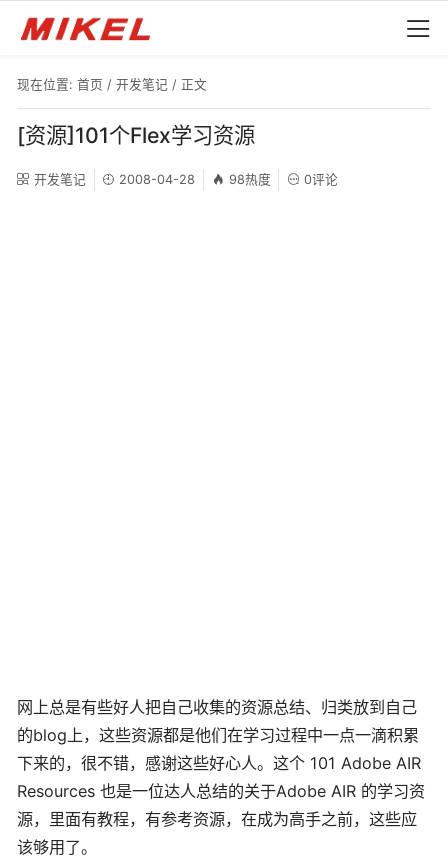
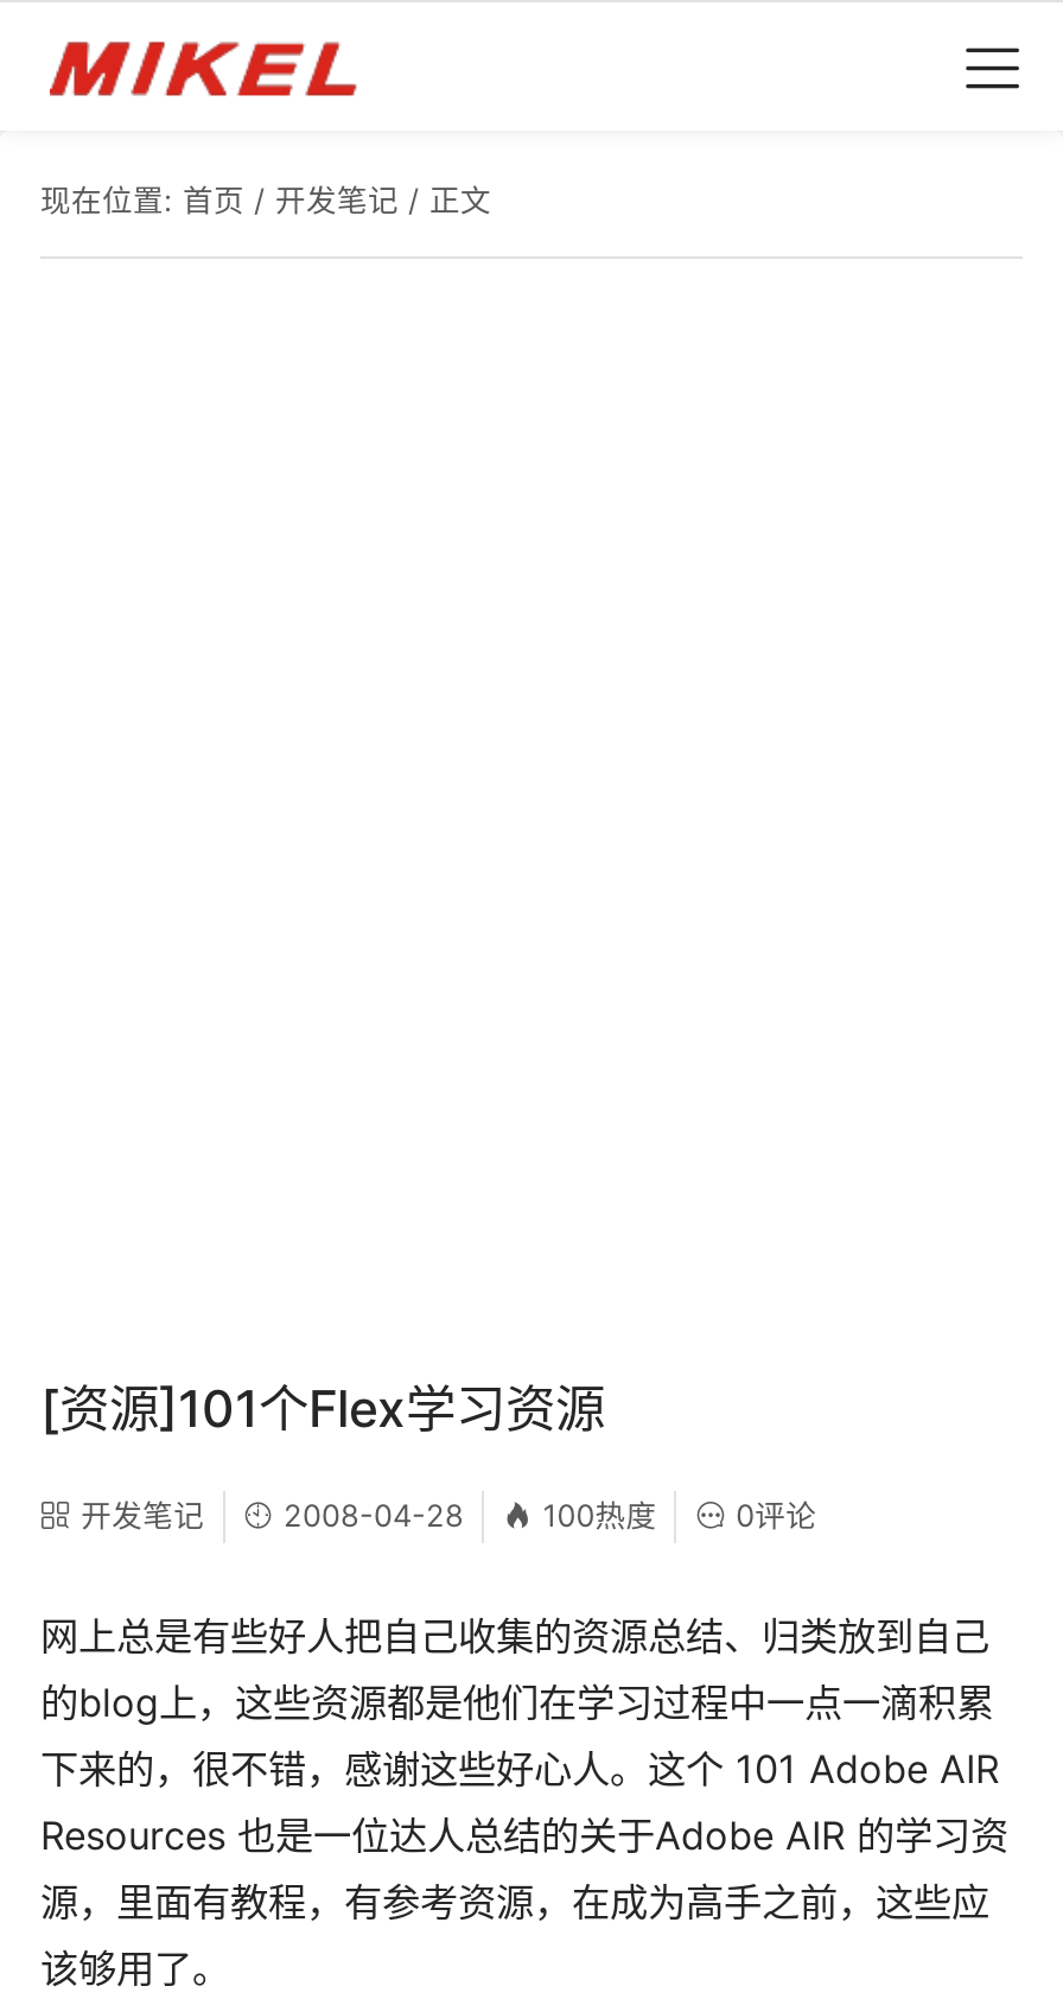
moved [17,122,338,187] -> [40,1377,817,1533]: [资源]101个Flex学习资源 | 开发笔记 | 2008-04-28 | 0评论
[229,172,271,187] 98热度 -> [543,1497,657,1533] 100热度

